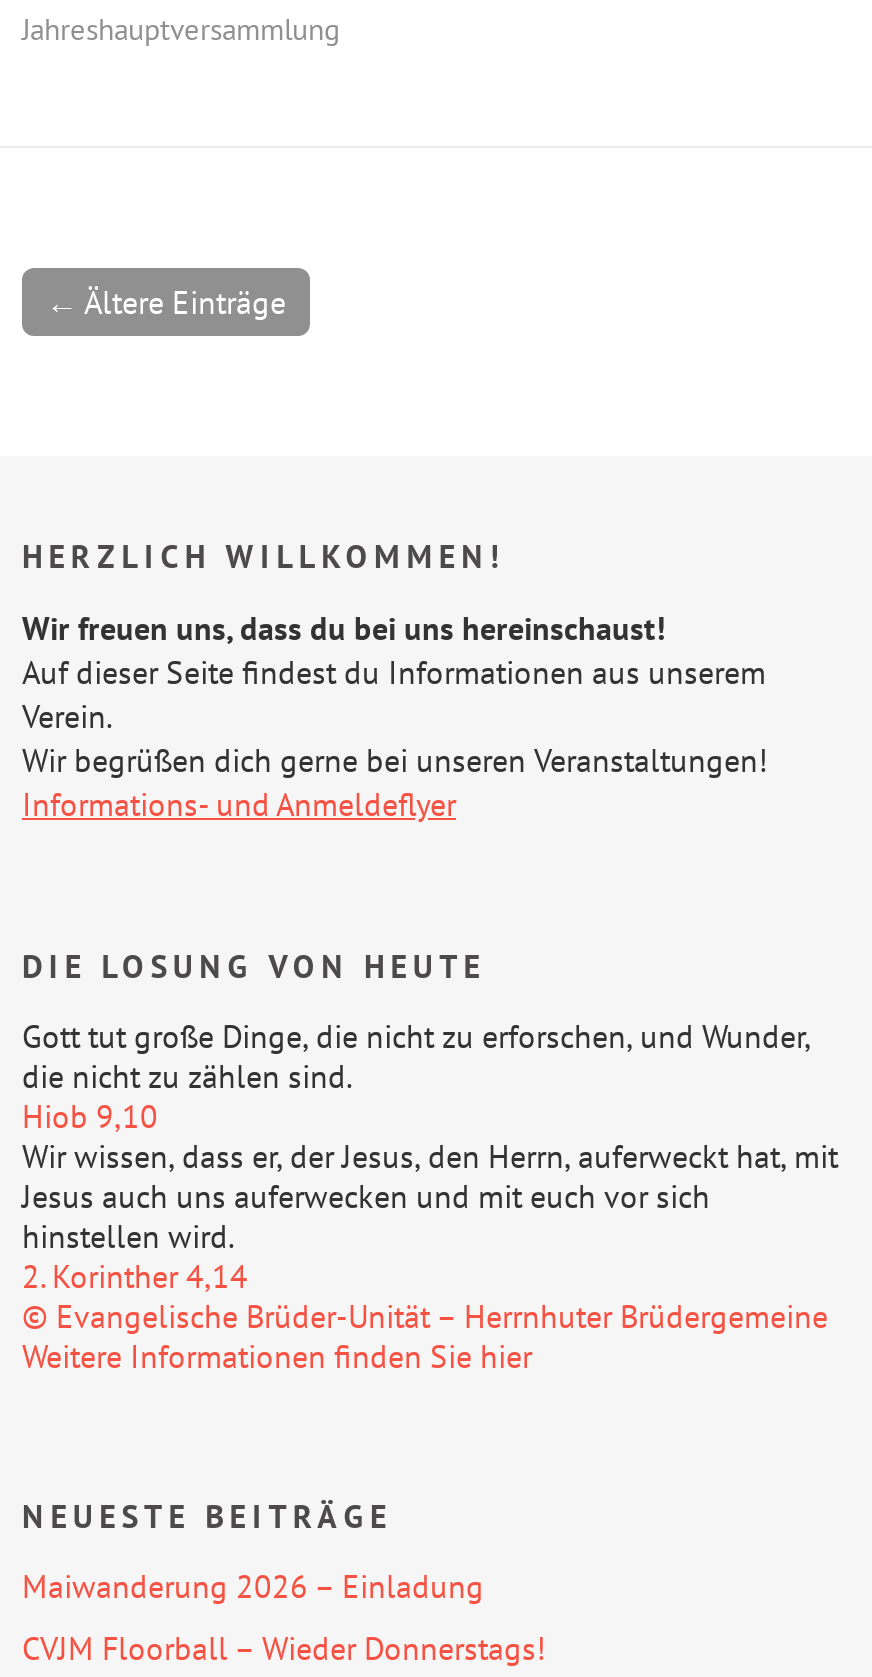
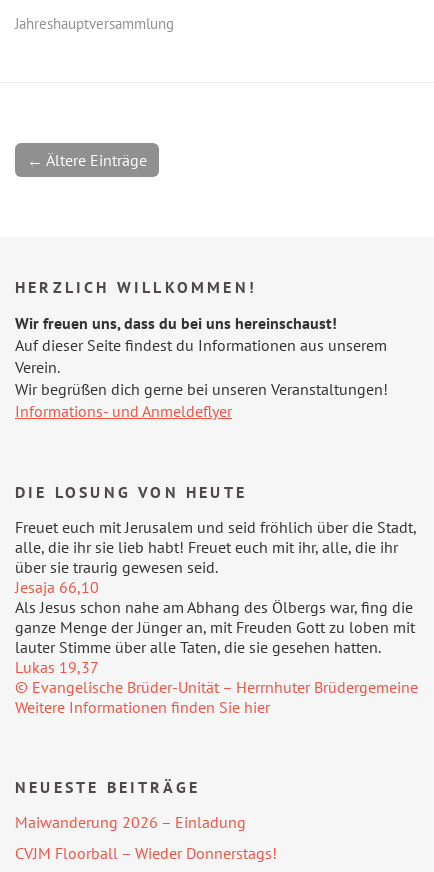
[22,1016,838,1296] Gott tut große Dinge, die nicht zu erforschen, und Wunder, | die nicht zu zählen sind. | Hiob 9,10 | Wir wissen, dass er, der Jesus, den Herrn, auferweckt hat, mit | Jesus auch uns auferwecken und mit euch vor sich | hinstellen wird. | 2. Korinther 4,14 -> [15,517,416,677] Freuet euch mit Jerusalem und seid fröhlich über die Stadt, | alle, die ihr sie lieb habt! Freuet euch mit ihr, alle, die ihr | über sie traurig gewesen seid. | Jesaja 66,10 | Als Jesus schon nahe am Abhang des Ölbergs war, fing die | ganze Menge der Jünger an, mit Freuden Gott zu loben mit | lauter Stimme über alle Taten, die sie gesehen hatten. | Lukas 19,37

